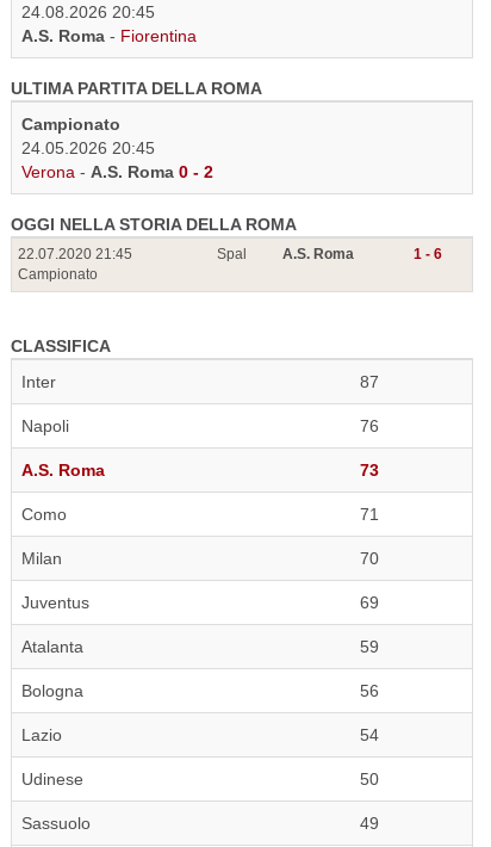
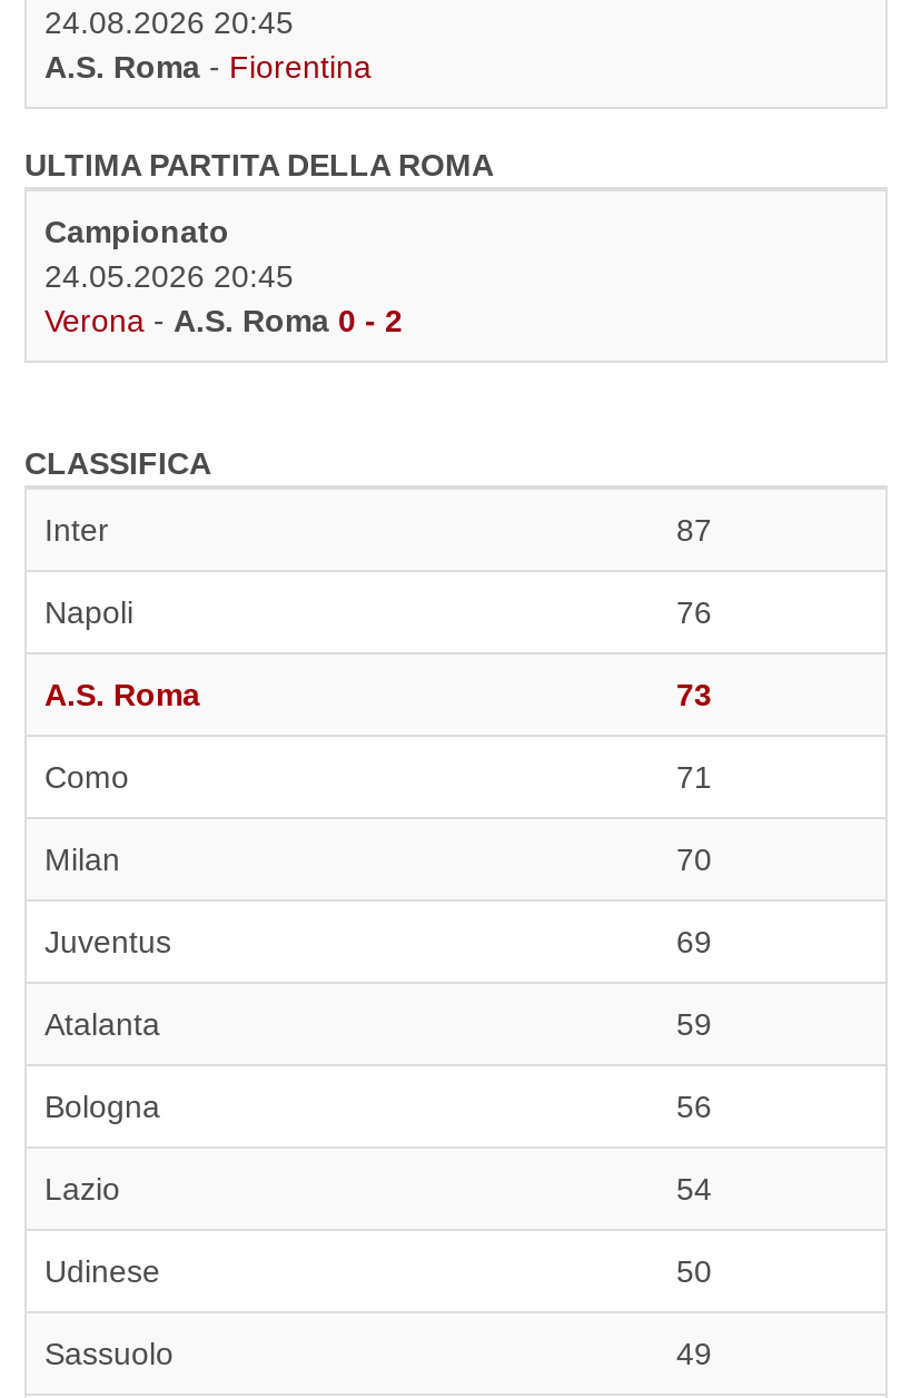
[11,215,297,283] OGGI NELLA STORIA DELLA ROMA | 22.07.2020 21:45 | Campionato -> none
[217,246,442,262] Spal | A.S. Roma | 1 - 6 -> none

